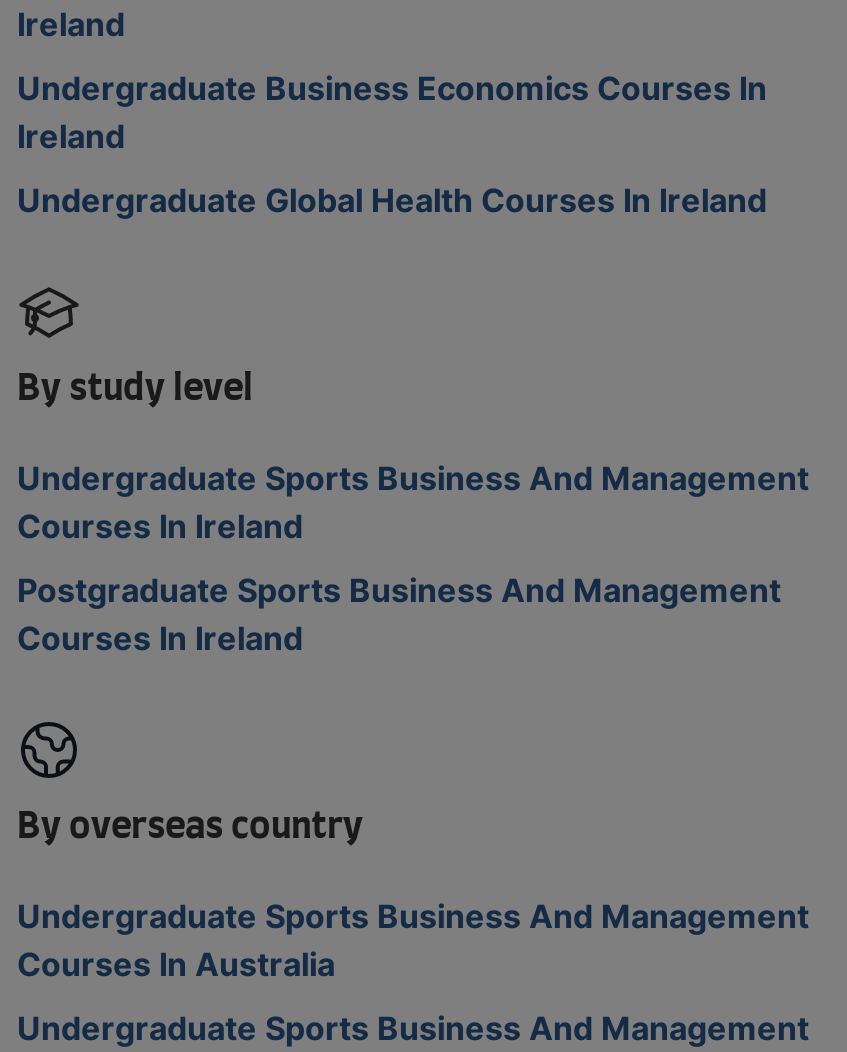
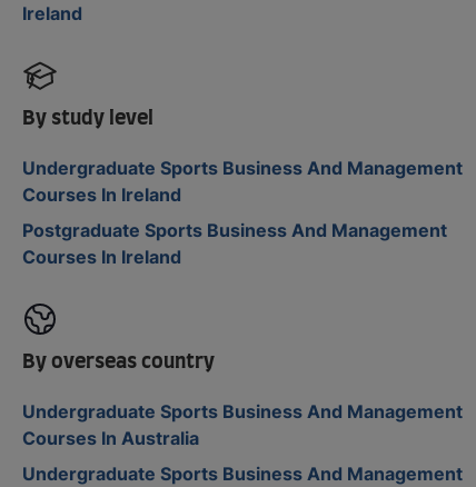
[17,68,767,220] Undergraduate Business Economics Courses In | Ireland | Undergraduate Global Health Courses In Ireland -> none

